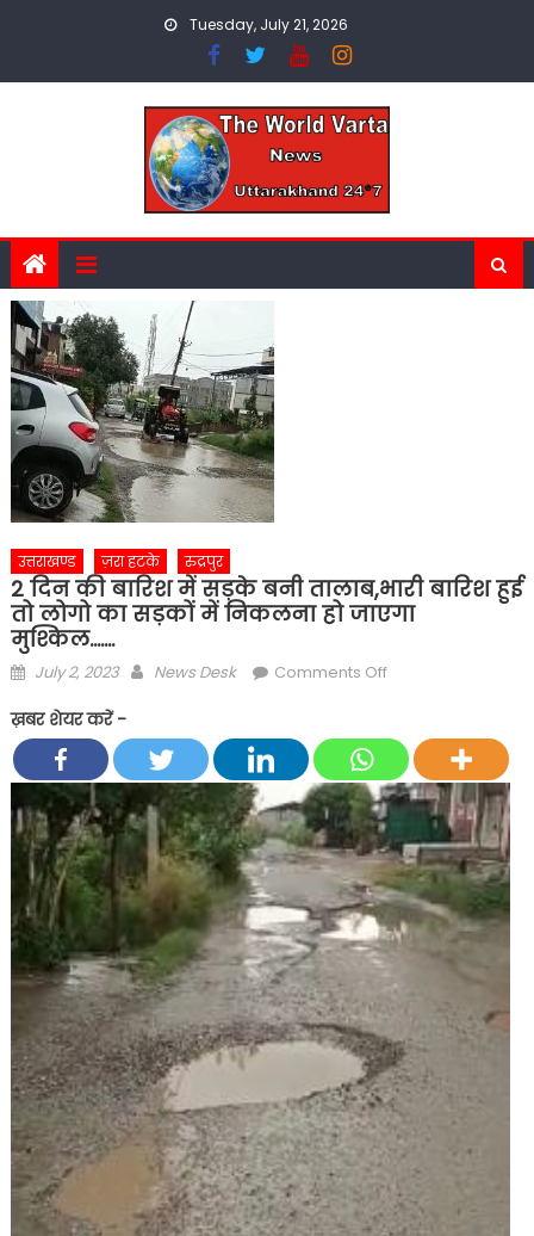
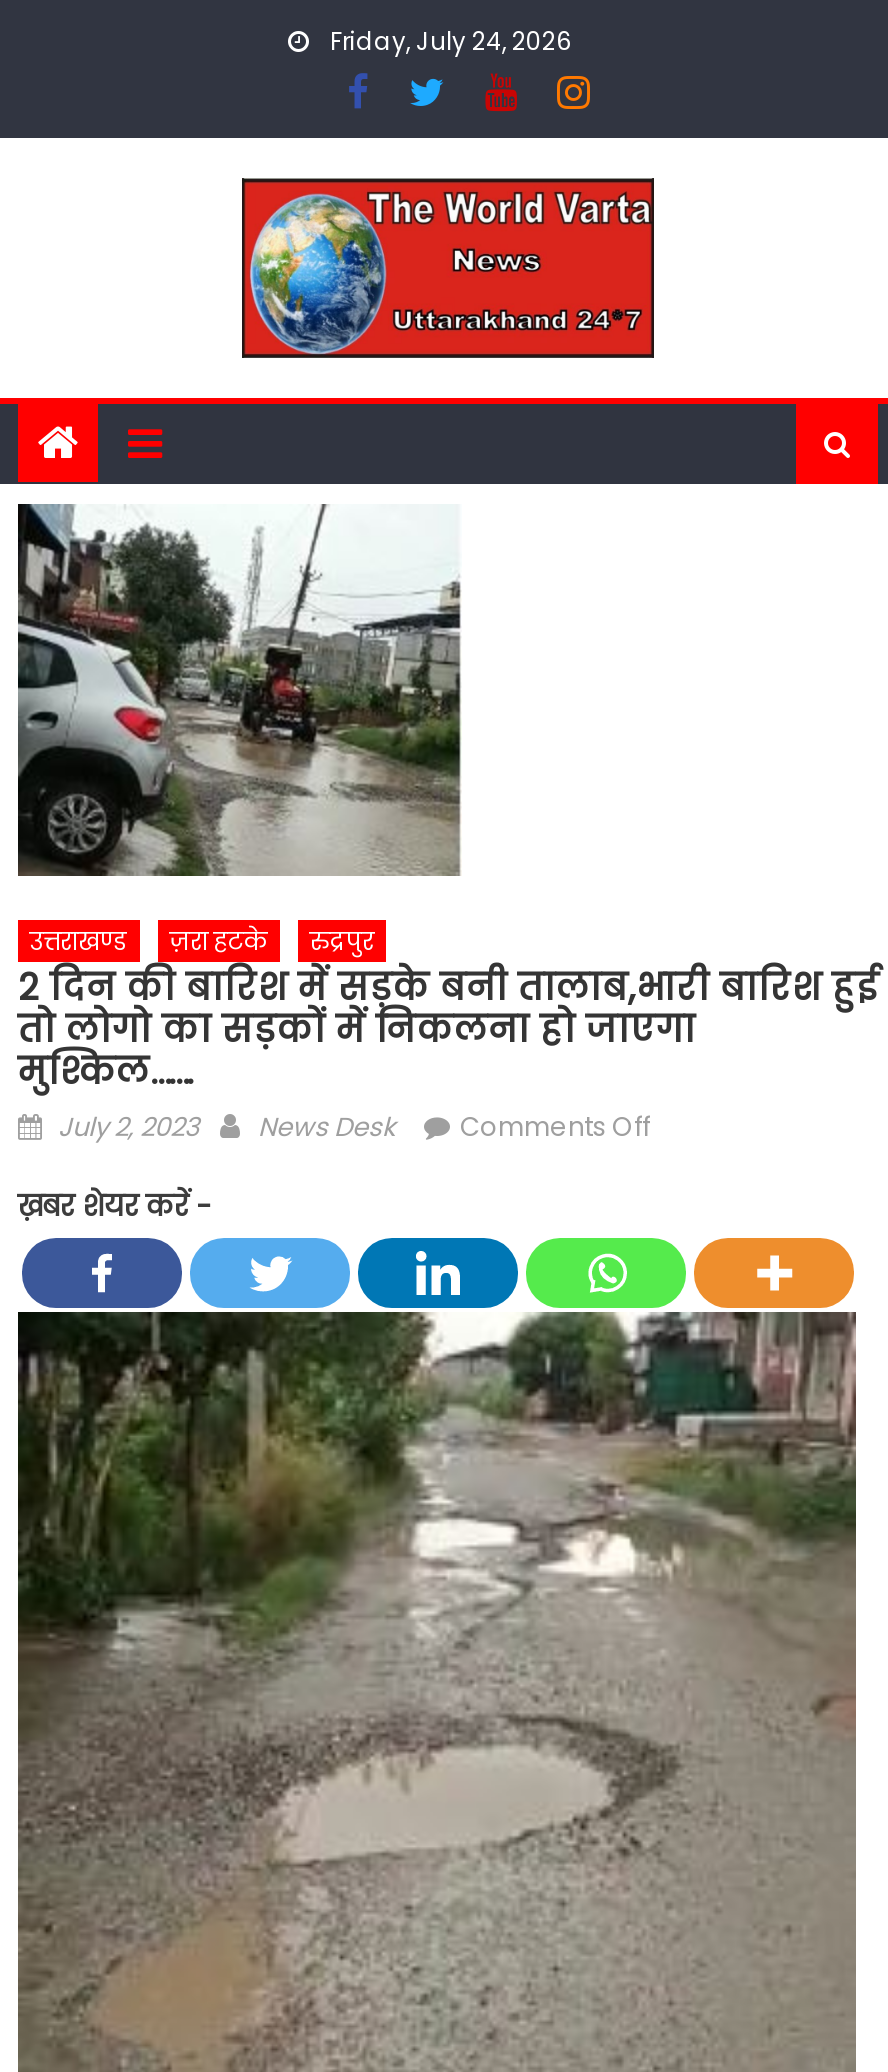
[186,14,348,35] Tuesday, July 21, 2026 -> [324,24,572,58] Friday, July 24, 2026

